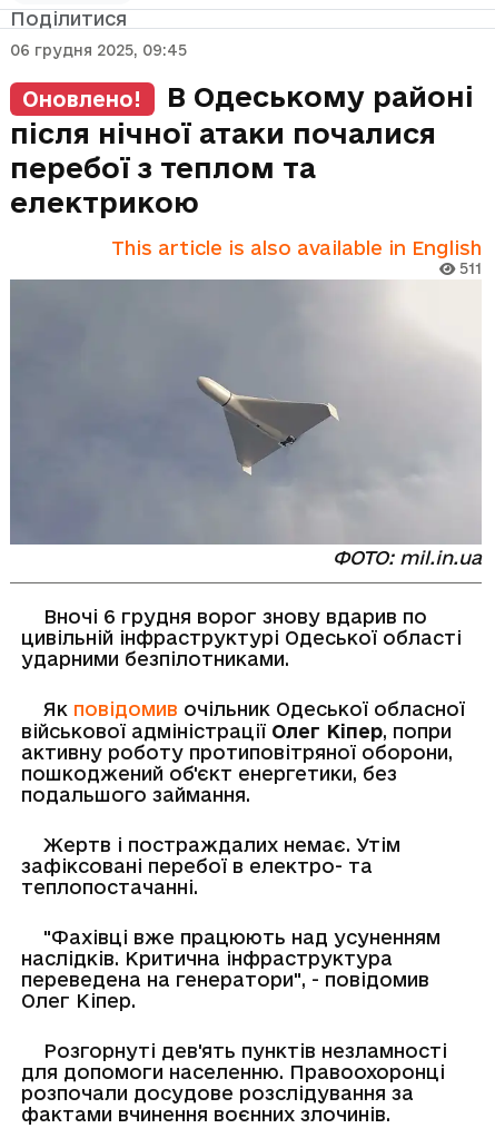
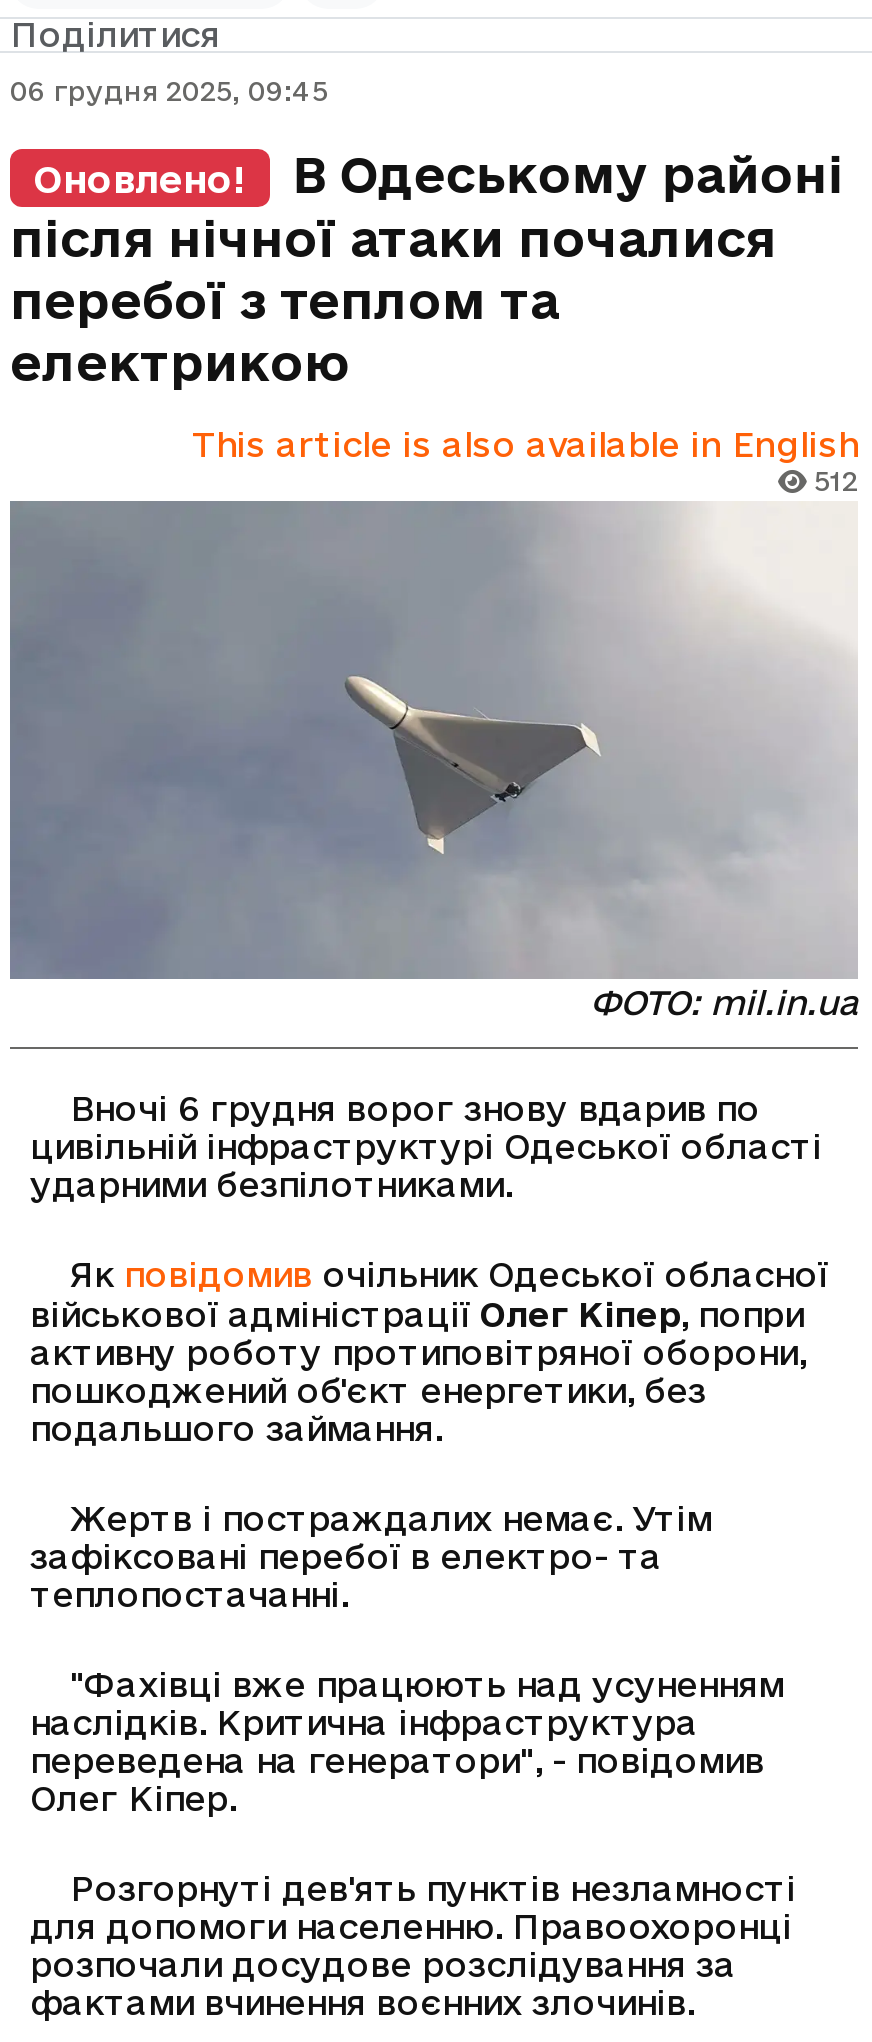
[455,259,482,277] 511 -> [806,465,858,497] 512

